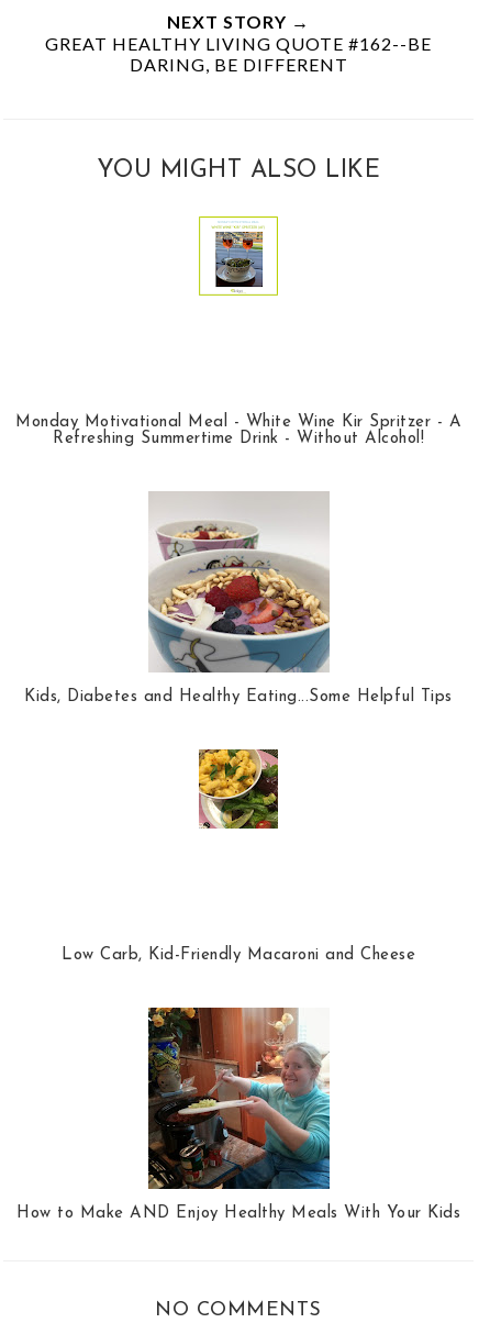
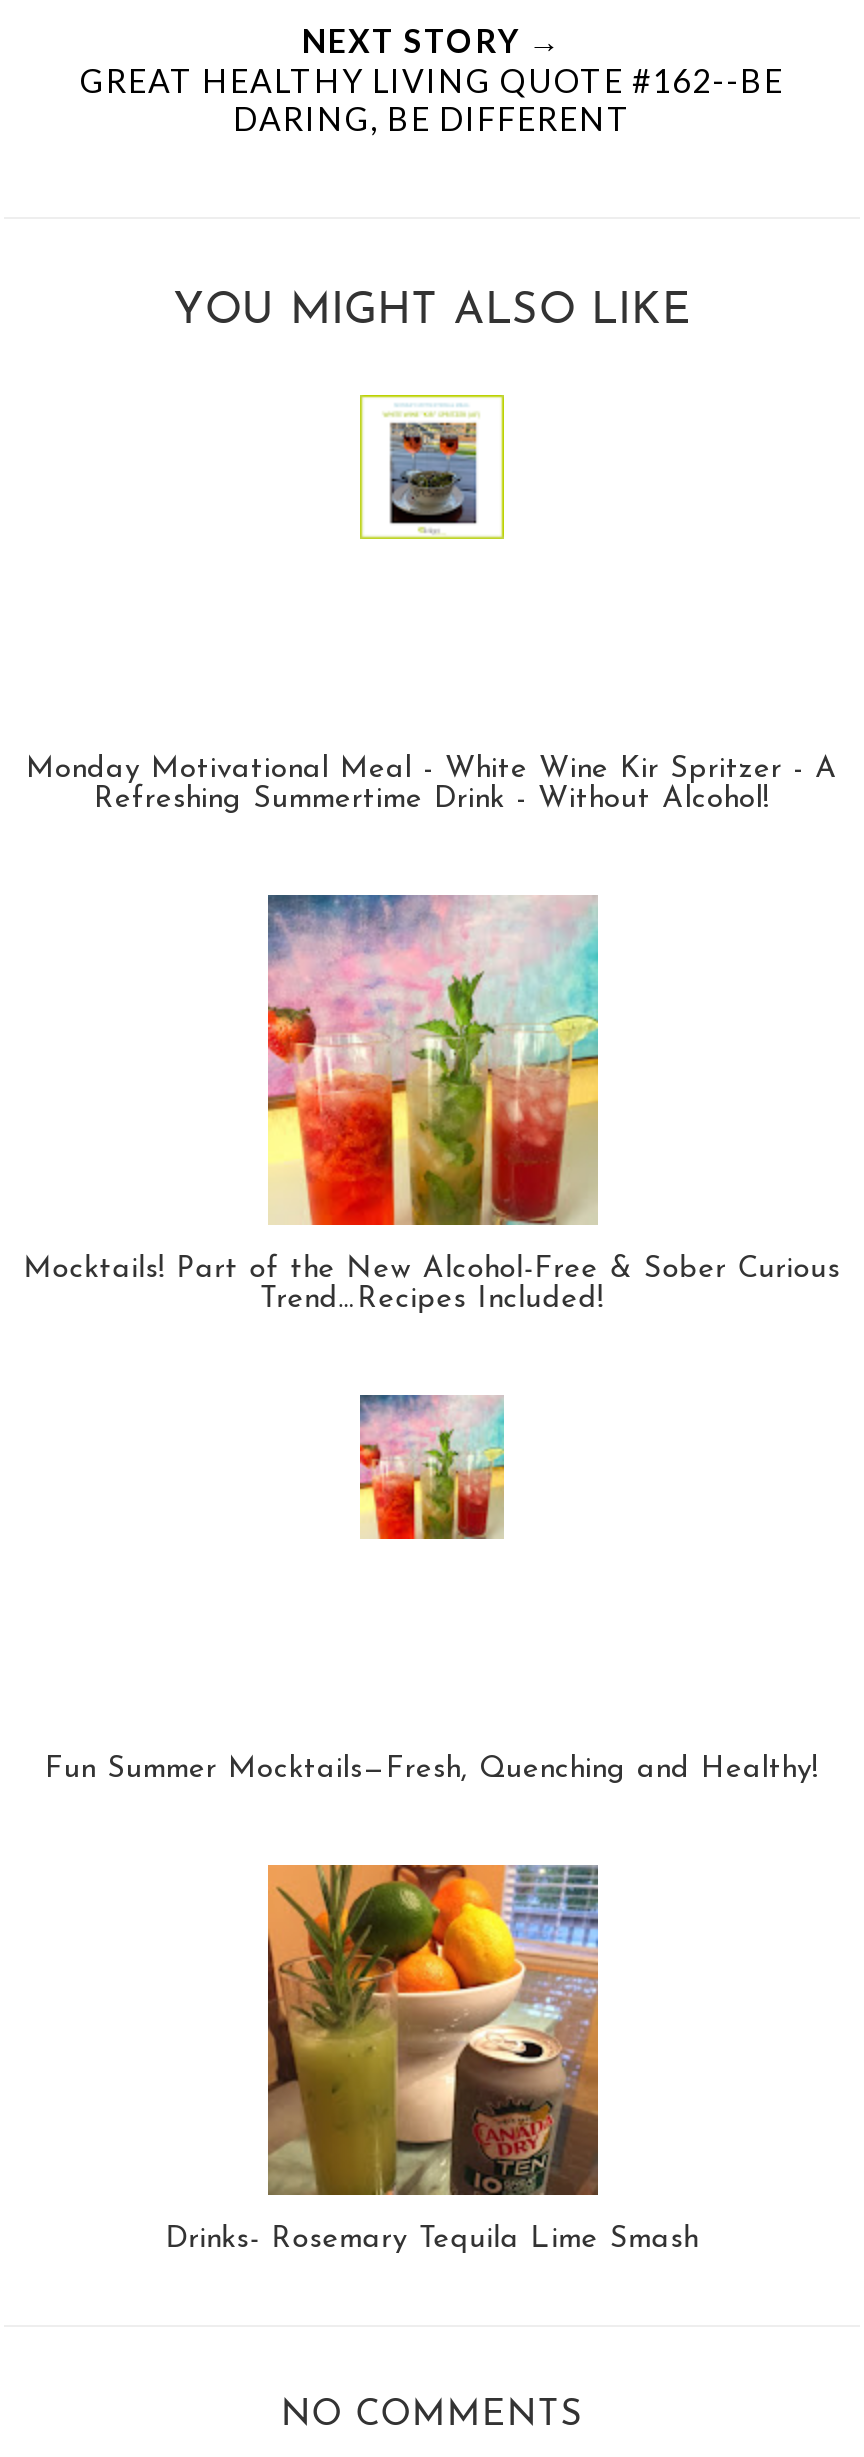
[24,491,452,705] [image] | Kids, Diabetes and Healthy Eating...Some Helpful Tips -> [24,893,840,1315] [image] | Mocktails! Part of the New Alcohol-Free & Sober Curious | Trend…Recipes Included!
[198,748,279,830] [image] -> [358,1393,506,1541] [image]
[62,947,415,964] Low Carb, Kid-Friendly Macaroni and Cheese -> [45,1755,819,1785] Fun Summer Mocktails—Fresh, Quenching and Healthy!
[16,1007,460,1222] [image] | How to Make AND Enjoy Healthy Meals With Your Kids -> [166,1863,698,2255] [image] | Drinks- Rosemary Tequila Lime Smash

